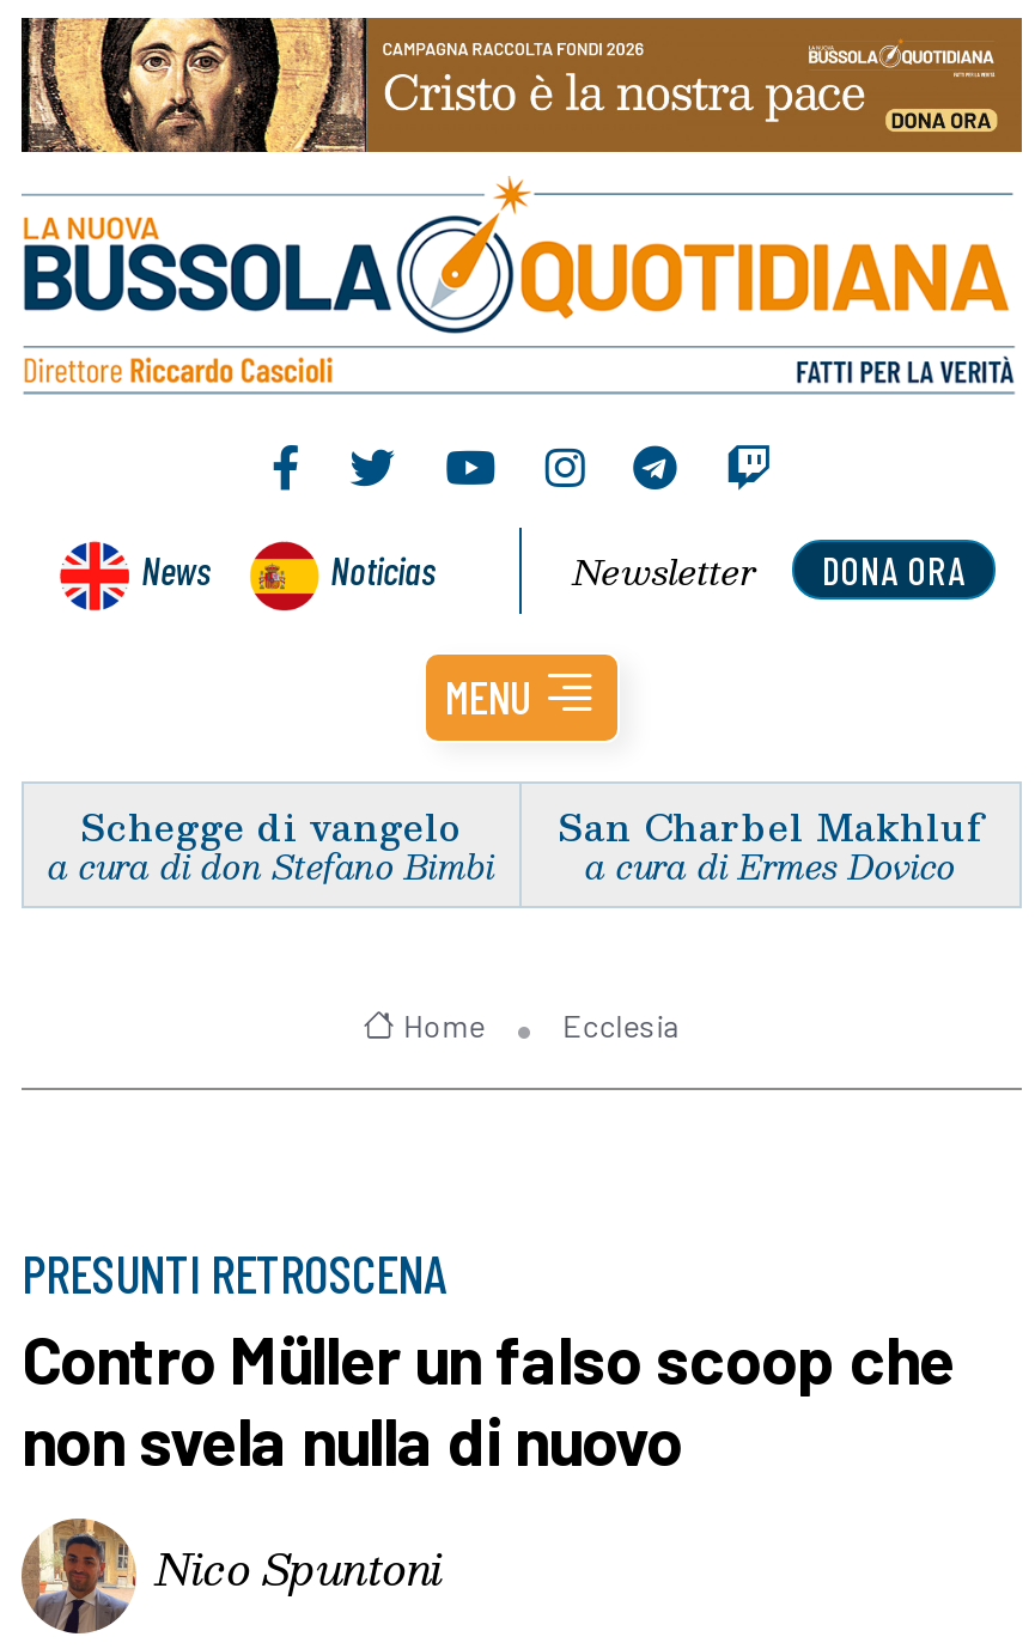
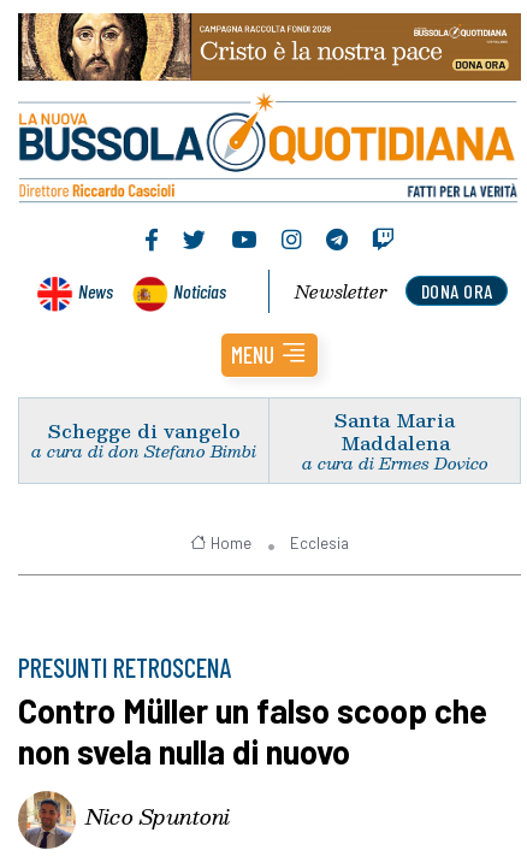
[558,795,984,855] San Charbel Makhluf -> [334,404,455,457] Santa Maria | Maddalena

